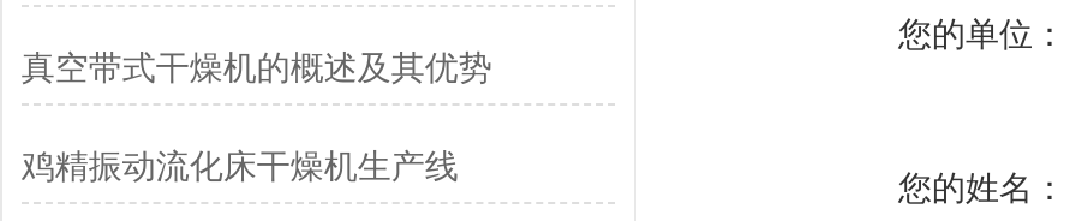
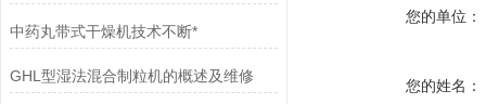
[21,48,492,86] 真空带式干燥机的概述及其优势 -> [10,23,197,40] 中药丸带式干燥机技术不断*
[21,147,459,185] 鸡精振动流化床干燥机生产线 -> [10,67,254,84] GHL型湿法混合制粒机的概述及维修

